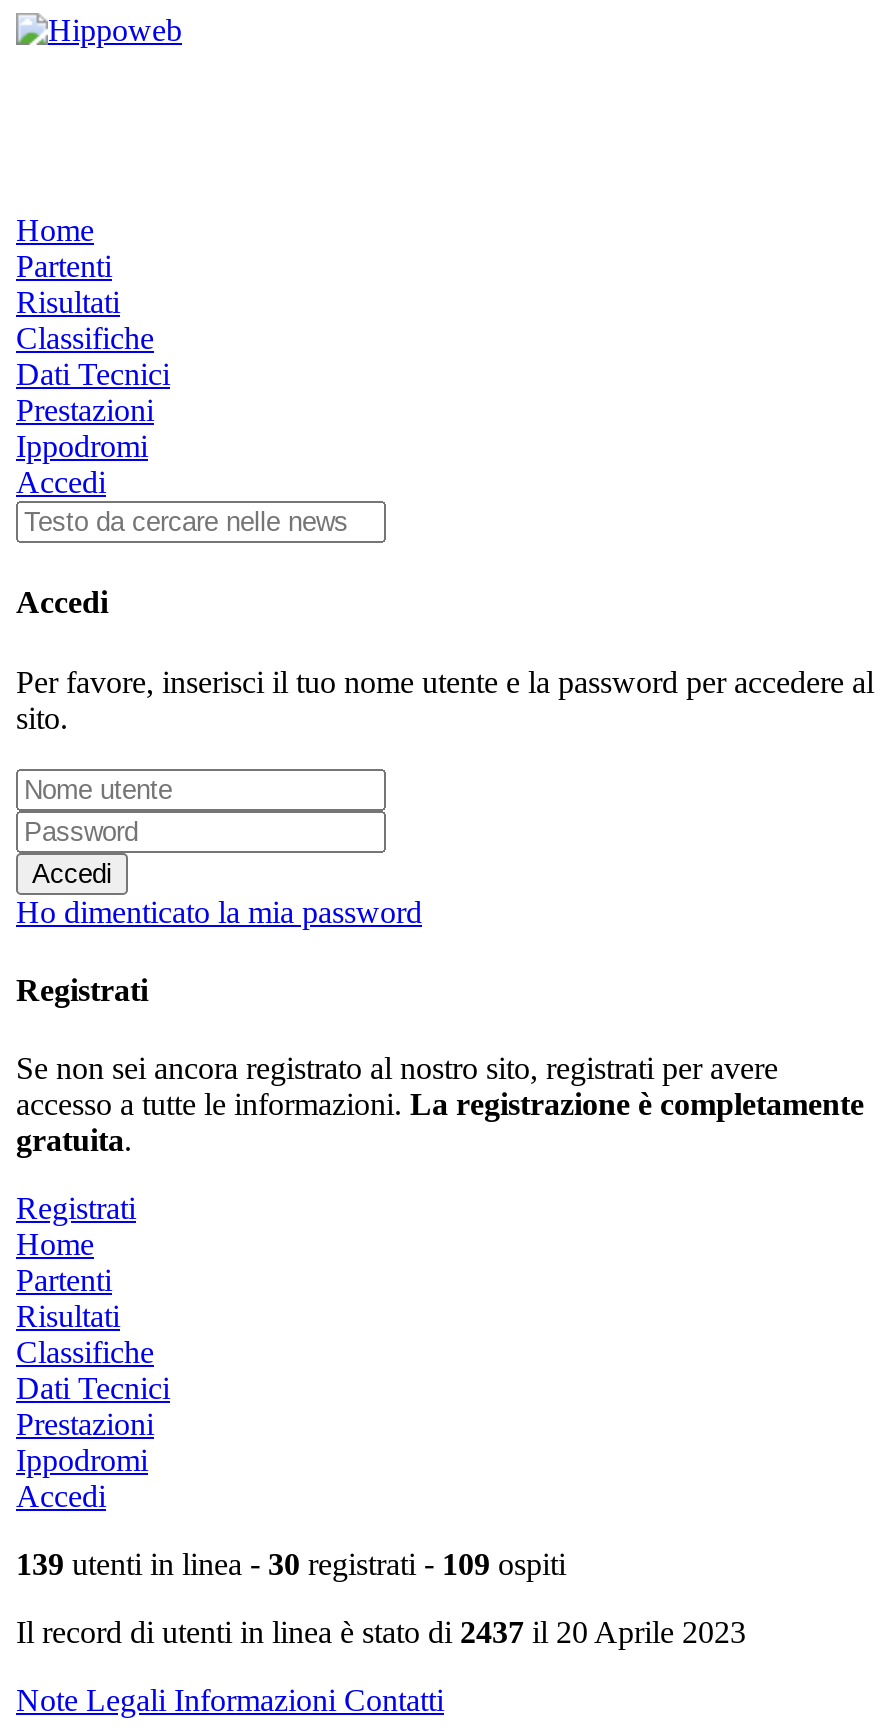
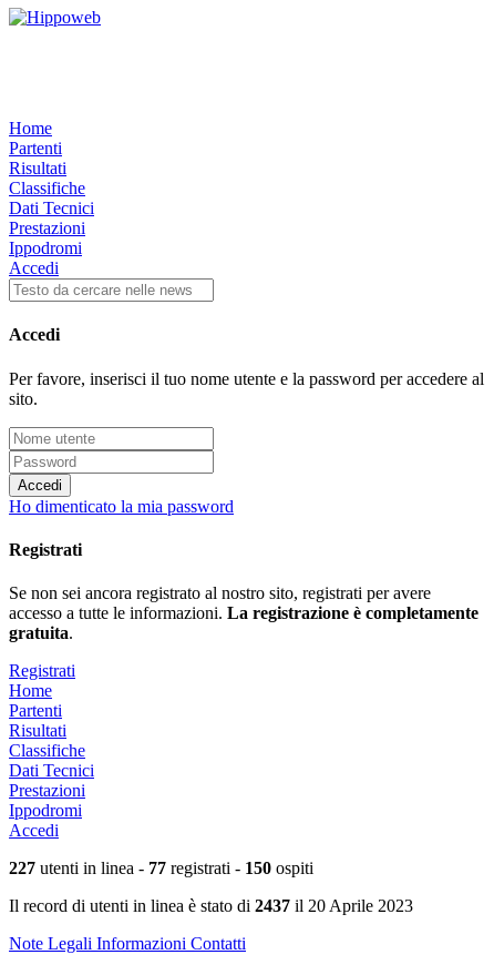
[16,1547,566,1581] 139 utenti in linea - 30 registrati - 109 ospiti -> [9,859,313,877] 227 utenti in linea - 77 registrati - 150 ospiti

